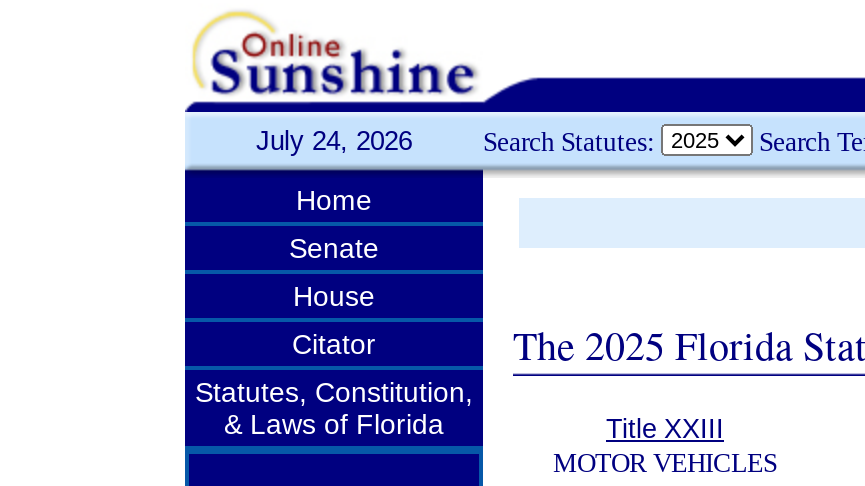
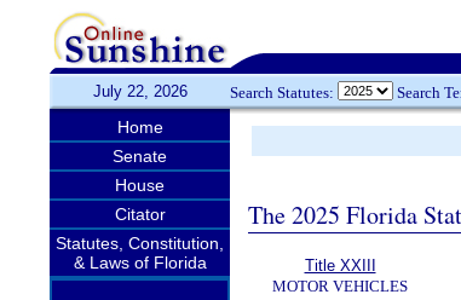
[256,126,412,156] July 24, 2026 -> [93,82,187,100] July 22, 2026

